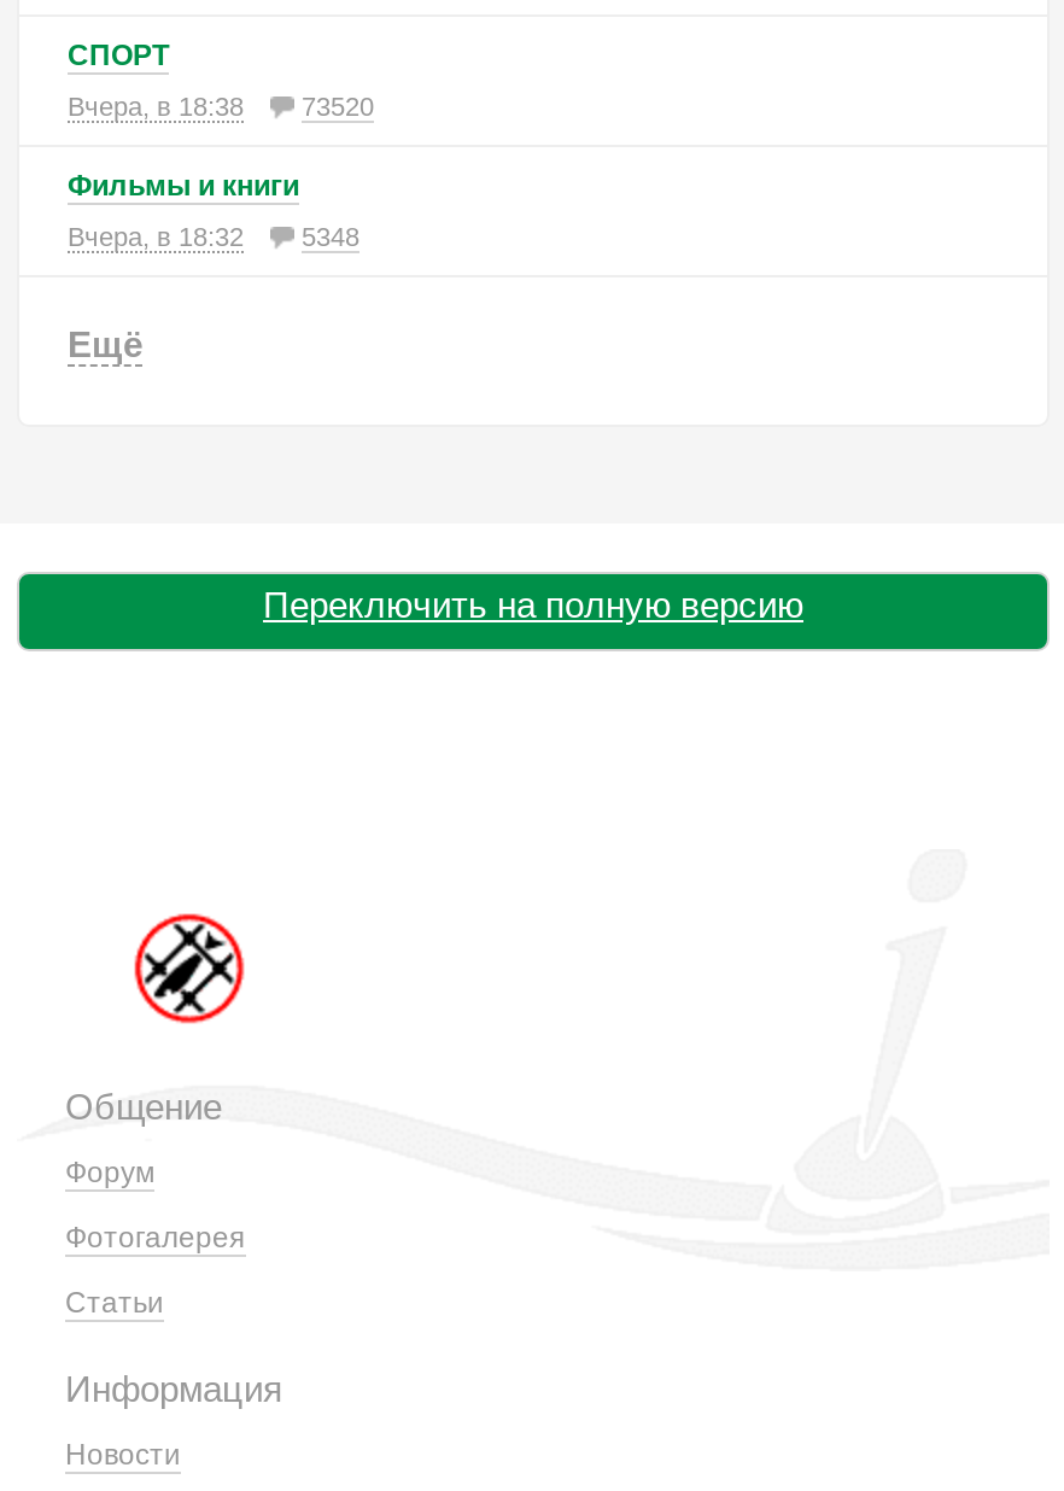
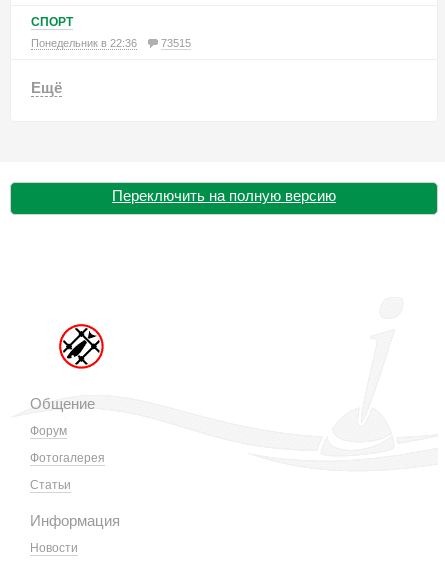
[68,92,374,251] Вчера, в 18:38 | 73520 | Фильмы и книги | Вчера, в 18:32 | 5348 -> [31,37,191,49] Понедельник в 22:36 | 73515

